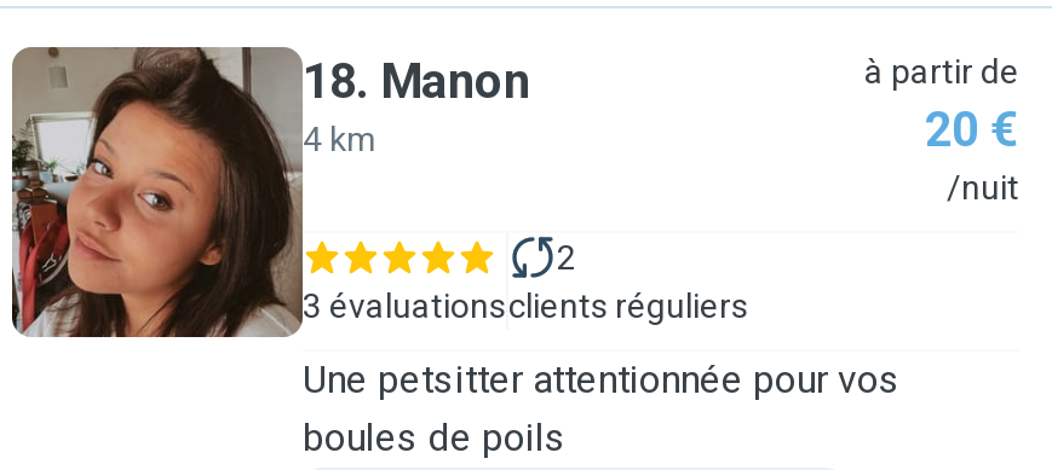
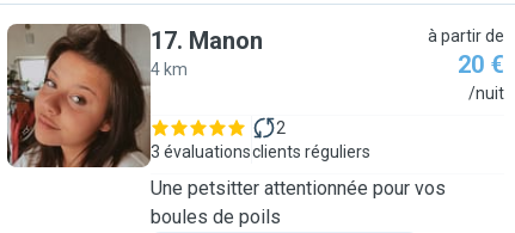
[303,52,530,110] 18. Manon -> [151,26,263,55] 17. Manon

